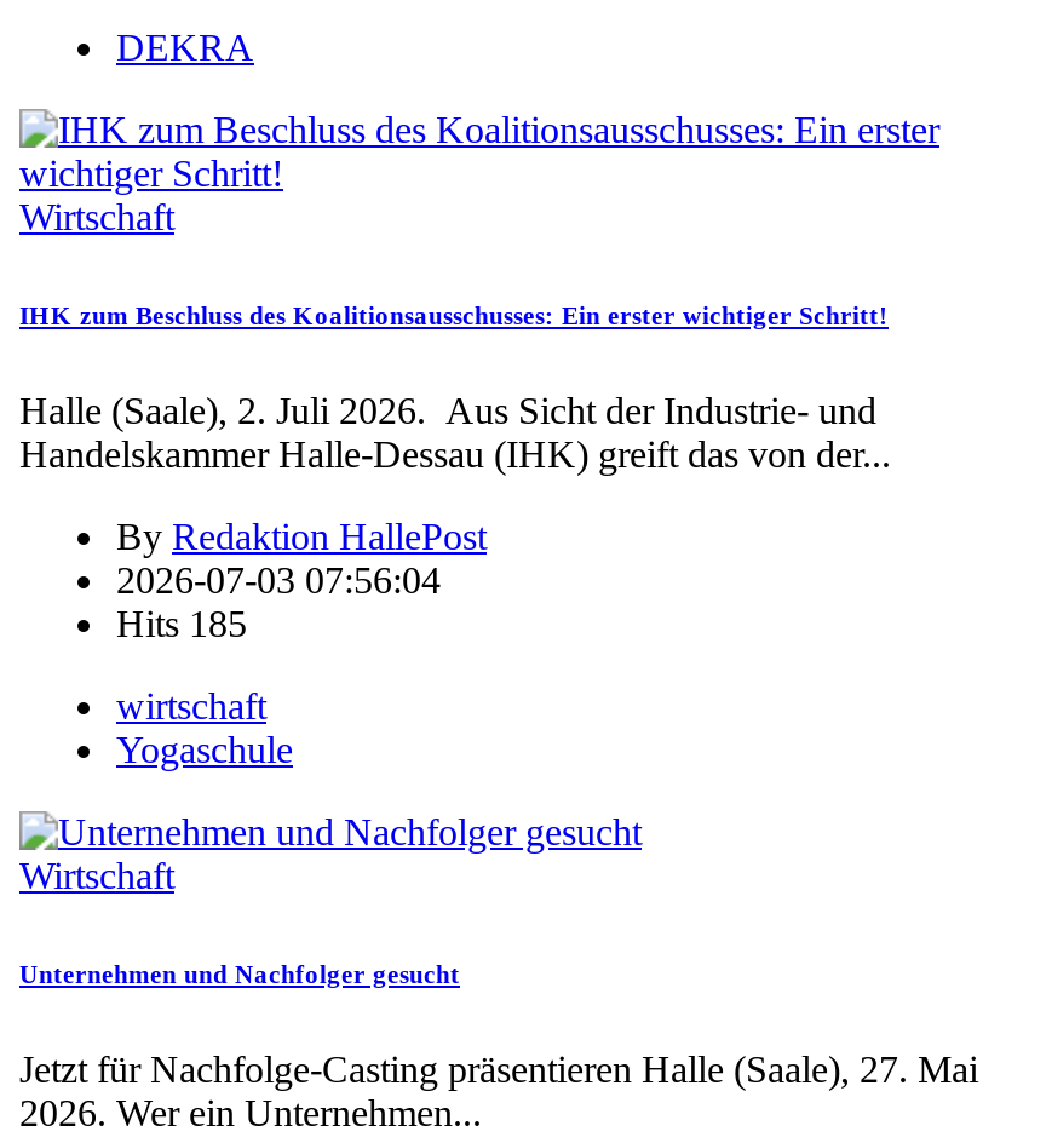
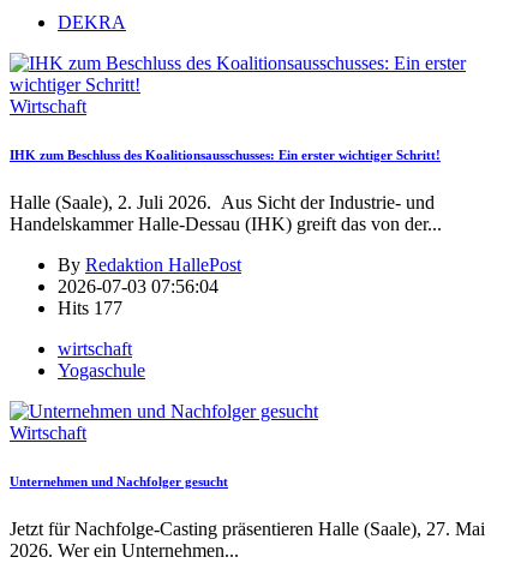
[116,602,247,643] Hits 185 -> [58,297,122,318] Hits 177

